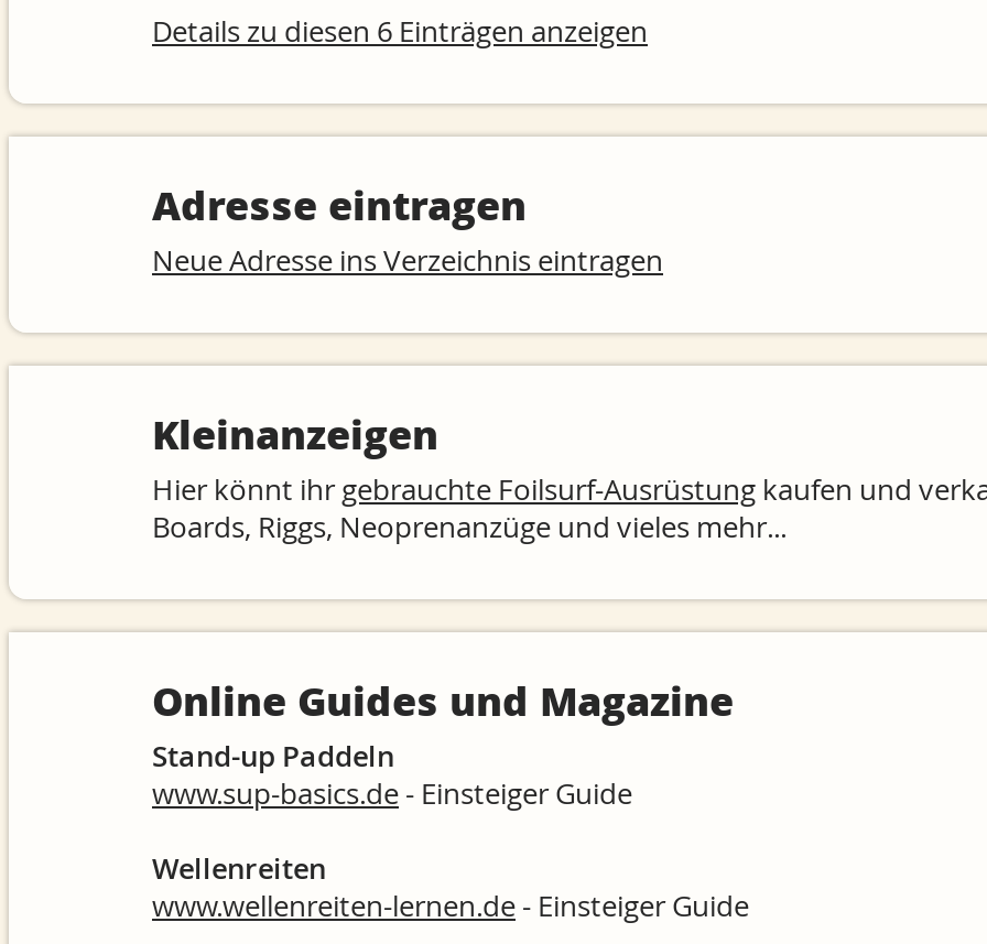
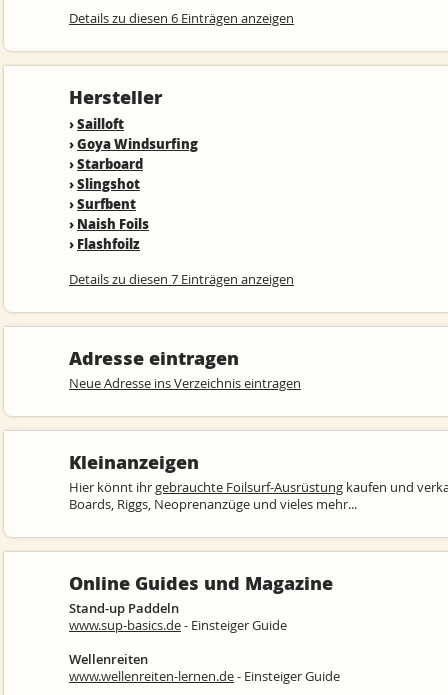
none -> [69,84,294,288] Hersteller | ›Sailloft | › Goya Windsurfing | ›Starboard | ›Slingshot | ›Surfbent | › Naish Foils | › Flashfoilz | Details zu diesen 7 Einträgen anzeigen

